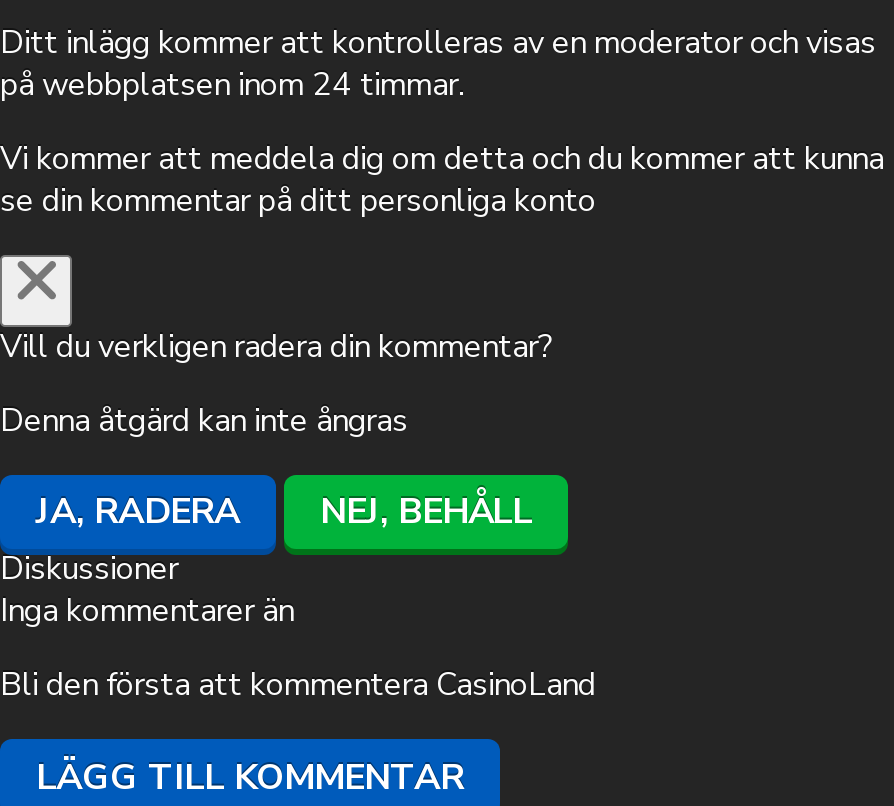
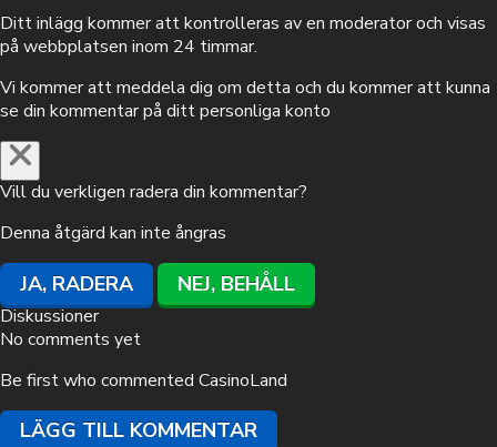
[0,589,294,633] Inga kommentarer än -> [0,327,141,351] No comments yet
[0,663,596,707] Bli den första att kommentera CasinoLand -> [0,368,287,392] Be first who commented CasinoLand

